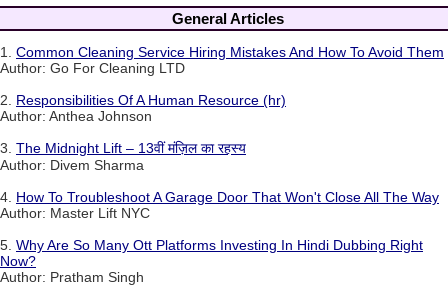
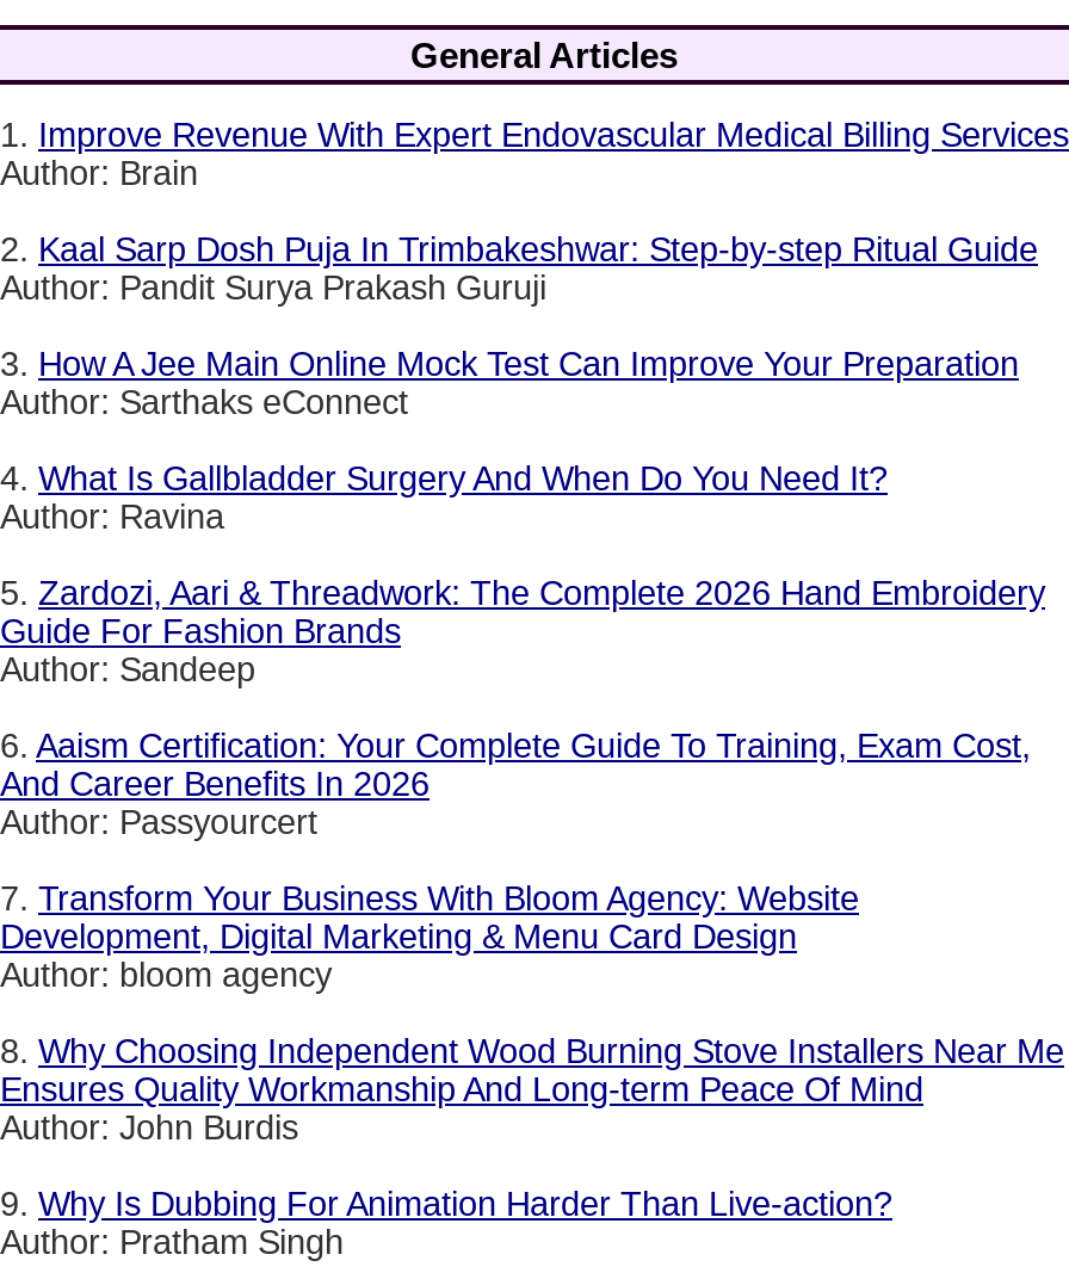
[0,44,444,269] 1. Common Cleaning Service Hiring Mistakes And How To Avoid Them | Author: Go For Cleaning LTD | 2. Responsibilities Of A Human Resource (hr) | Author: Anthea Johnson | 3. The Midnight Lift – 13वीं मंज़िल का रहस्य | Author: Divem Sharma | 4. How To Troubleshoot A Garage Door That Won't Close All The Way | Author: Master Lift NYC | 5. Why Are So Many Ott Platforms Investing In Hindi Dubbing Right | Now? -> [0,115,1069,1222] 1. Improve Revenue With Expert Endovascular Medical Billing Services | Author: Brain | 2. Kaal Sarp Dosh Puja In Trimbakeshwar: Step-by-step Ritual Guide | Author: Pandit Surya Prakash Guruji | 3. How A Jee Main Online Mock Test Can Improve Your Preparation | Author: Sarthaks eConnect | 4. What Is Gallbladder Surgery And When Do You Need It? | Author: Ravina | 5. Zardozi, Aari & Threadwork: The Complete 2026 Hand Embroidery | Guide For Fashion Brands | Author: Sandeep | 6. Aaism Certification: Your Complete Guide To Training, Exam Cost, | And Career Benefits In 2026 | Author: Passyourcert | 7. Transform Your Business With Bloom Agency: Website | Development, Digital Marketing & Menu Card Design | Author: bloom agency | 8. Why Choosing Independent Wood Burning Stove Installers Near Me | Ensures Quality Workmanship And Long-term Peace Of Mind | Author: John Burdis | 9. Why Is Dubbing For Animation Harder Than Live-action?

